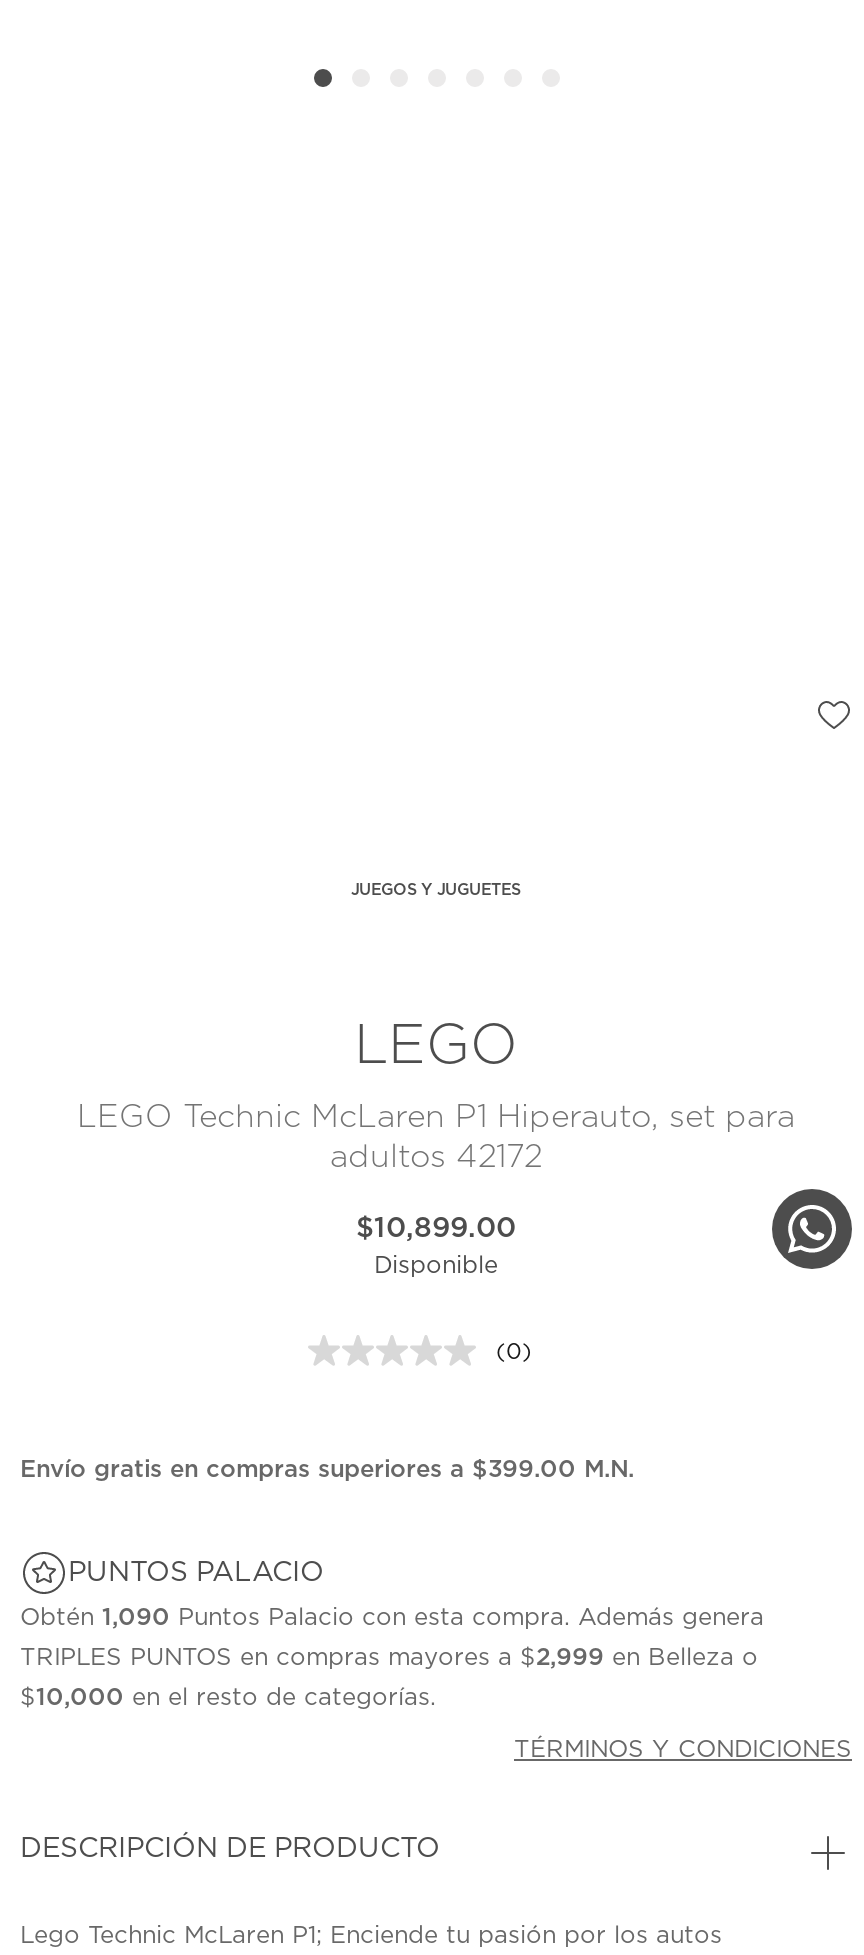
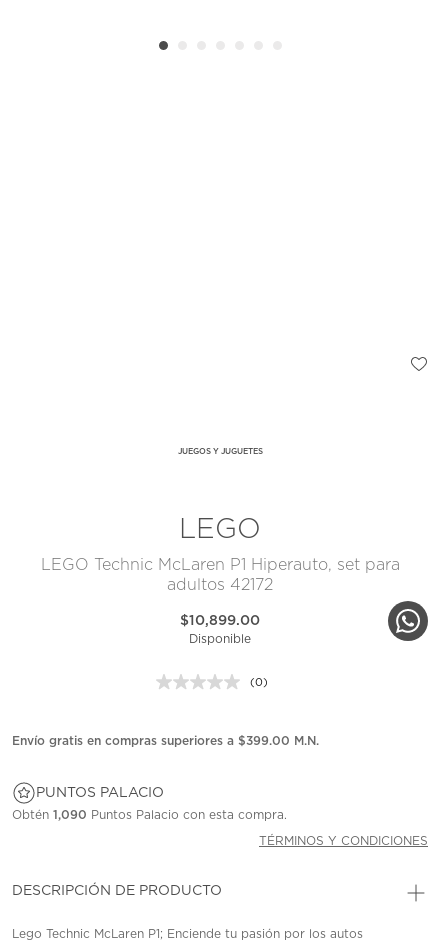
[20,1606,764,1710] Obtén 1,090 Puntos Palacio con esta compra. Además genera | TRIPLES PUNTOS en compras mayores a $2,999 en Belleza o | $10,000 en el resto de categorías. -> [12,809,287,821] Obtén 1,090 Puntos Palacio con esta compra.

